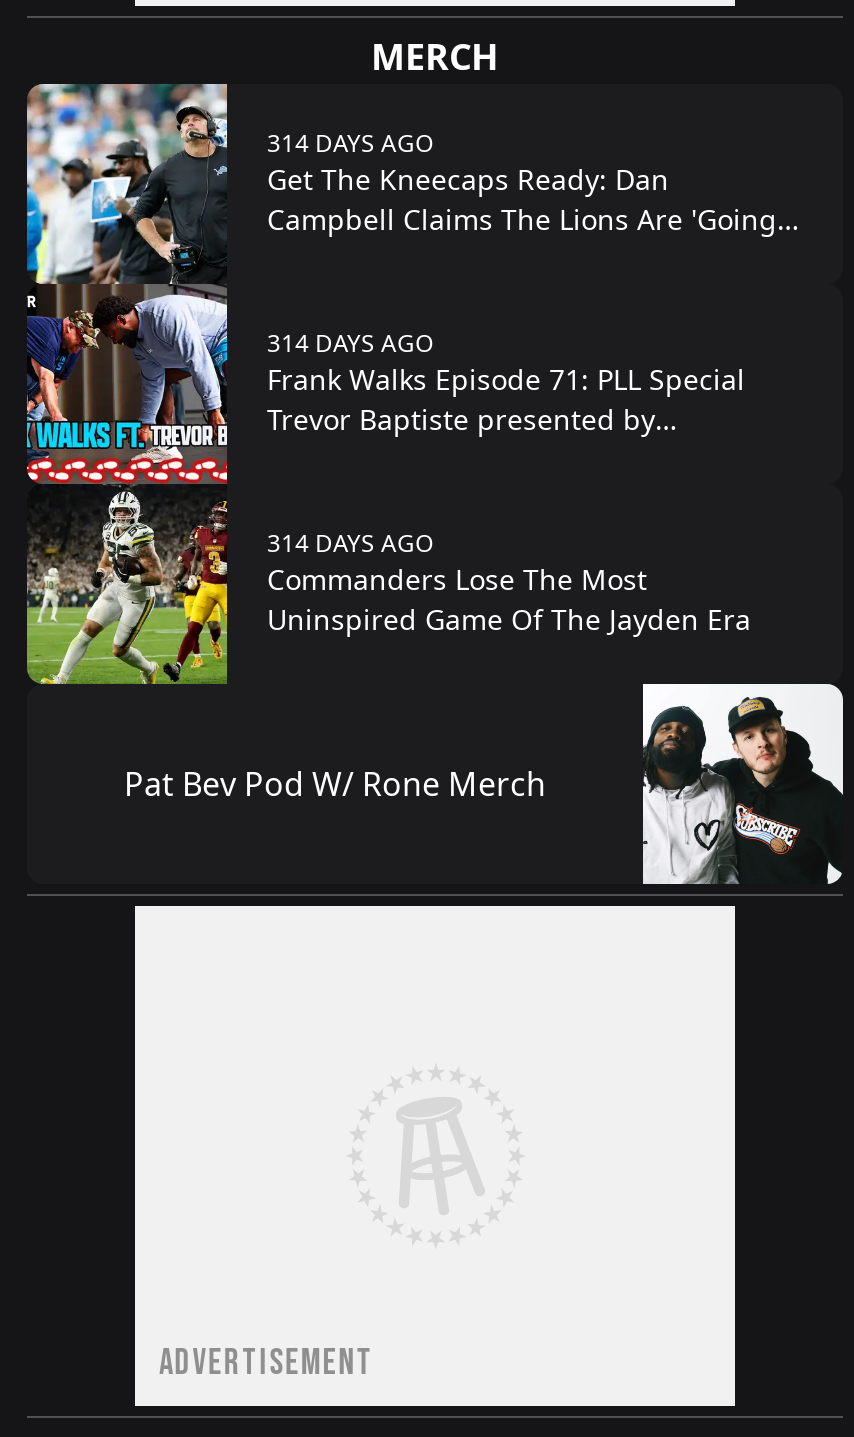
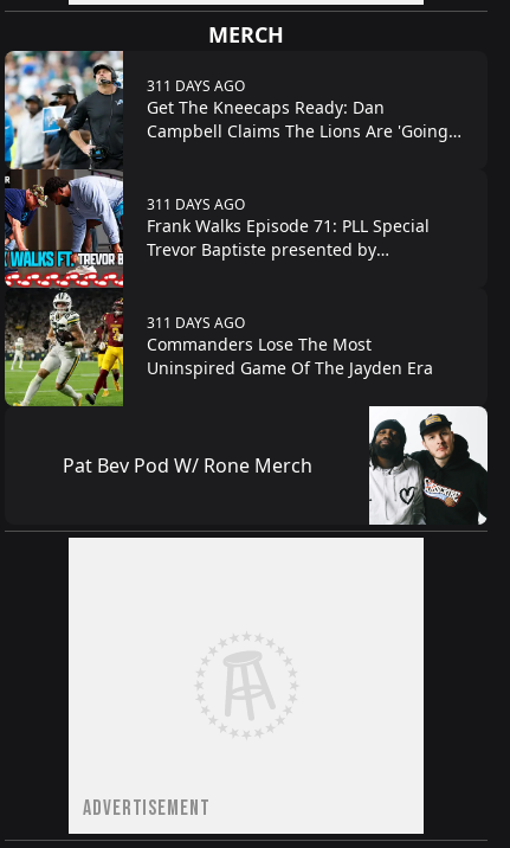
[267,126,433,160] 314 DAYS AGO -> [147,76,245,96] 311 DAYS AGO
[267,326,433,360] 314 DAYS AGO -> [147,194,245,214] 311 DAYS AGO
[267,526,433,560] 314 DAYS AGO -> [147,313,245,333] 311 DAYS AGO

